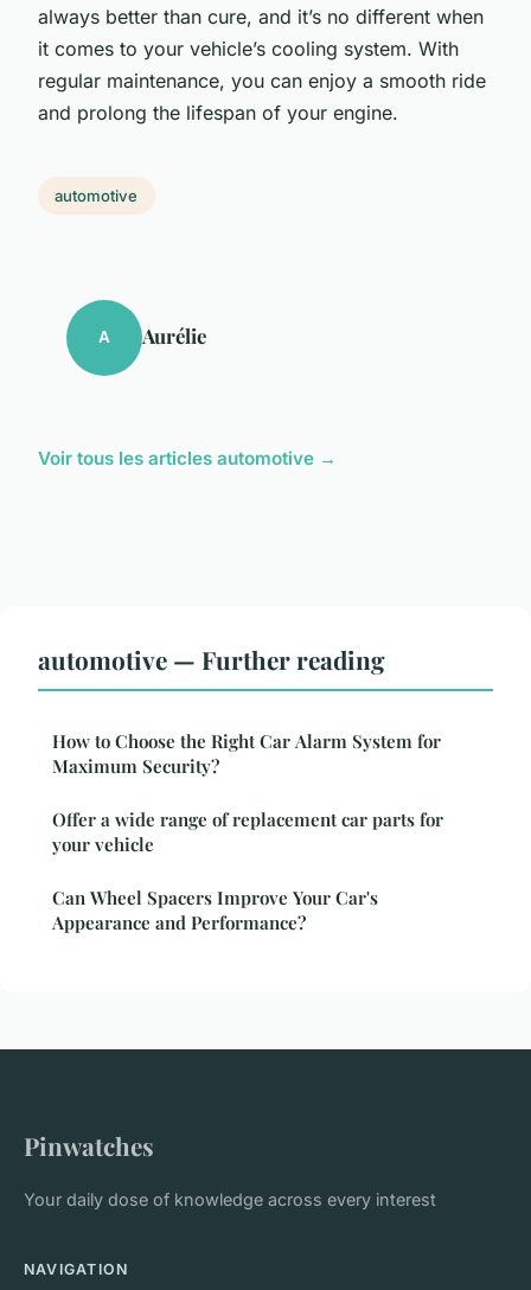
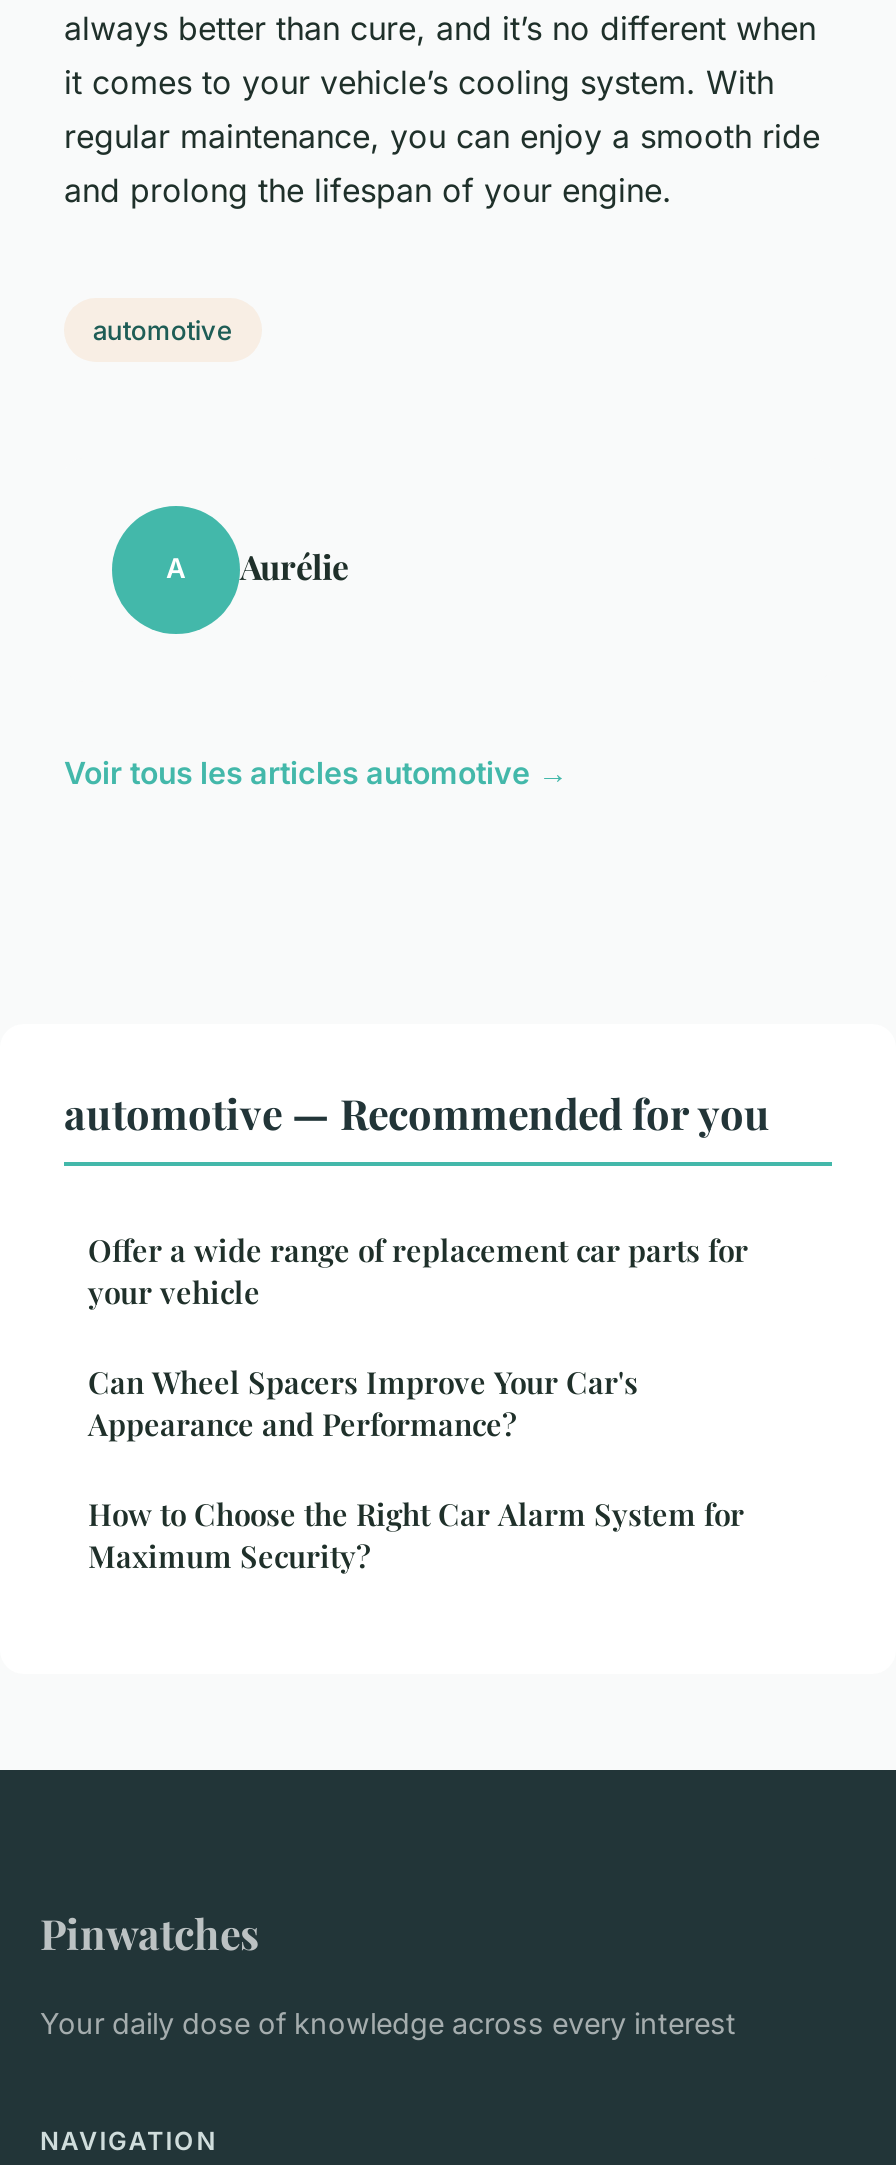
[38,642,385,675] automotive — Further reading -> [64,1083,770,1139] automotive — Recommended for you
moved [52,729,441,777] -> [88,1493,744,1575]: How to Choose the Right Car Alarm System for | Maximum Security?
moved [52,807,443,934] -> [88,1229,748,1443]: Offer a wide range of replacement car parts for | your vehicle | Can Wheel Spacers Improve Your Car's | Appearance and Performance?

